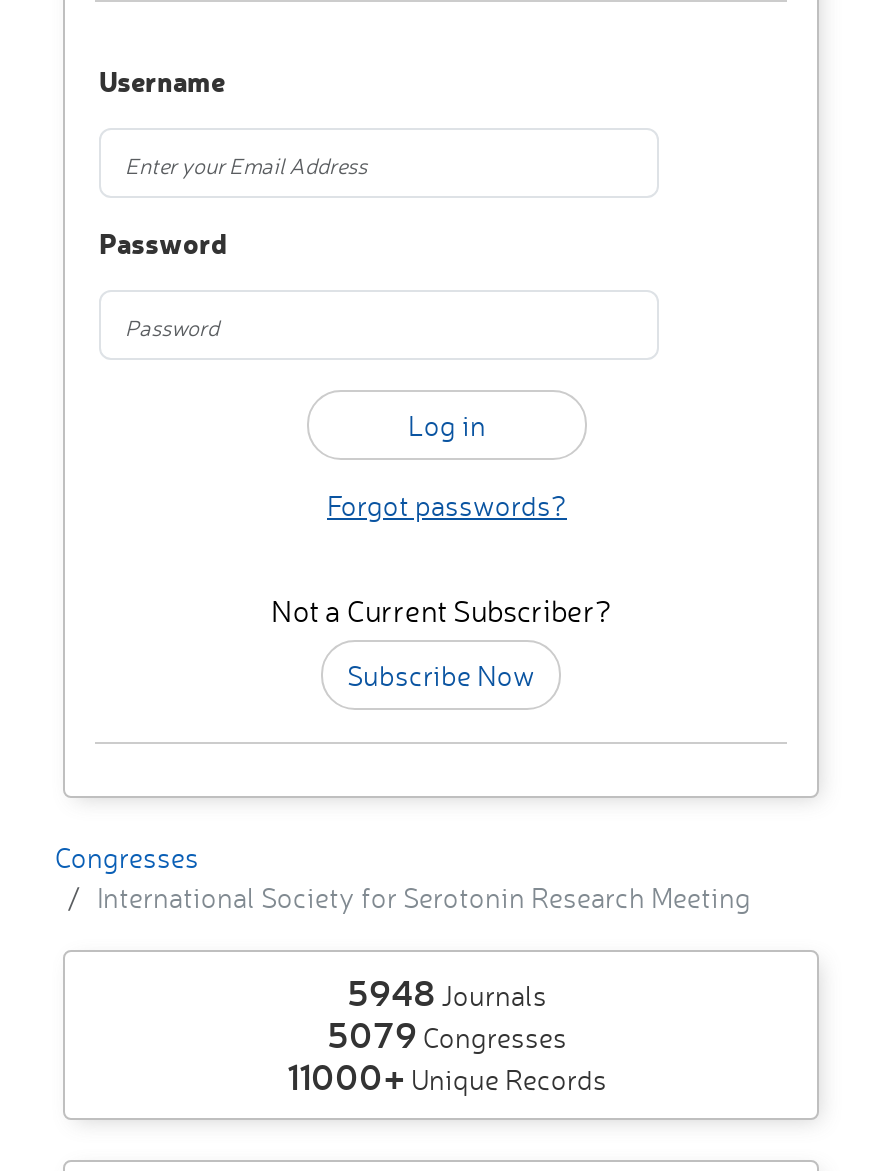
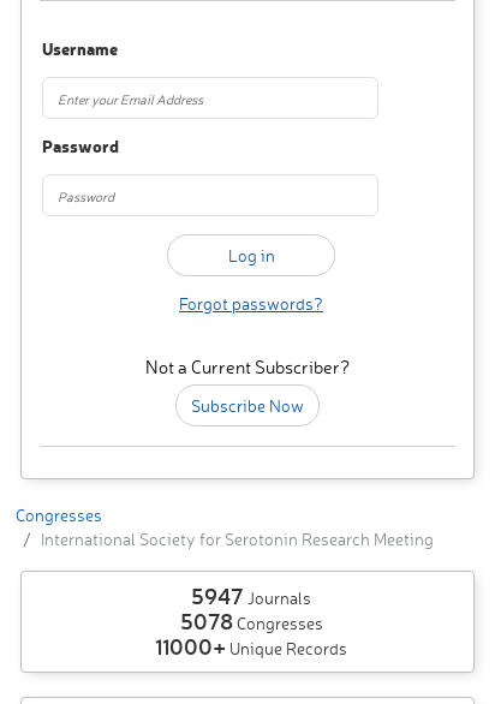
[347,969,547,1017] 5948Journals -> [191,582,311,611] 5947Journals
[327,1011,567,1059] 5079 Congresses -> [180,607,323,636] 5078 Congresses

